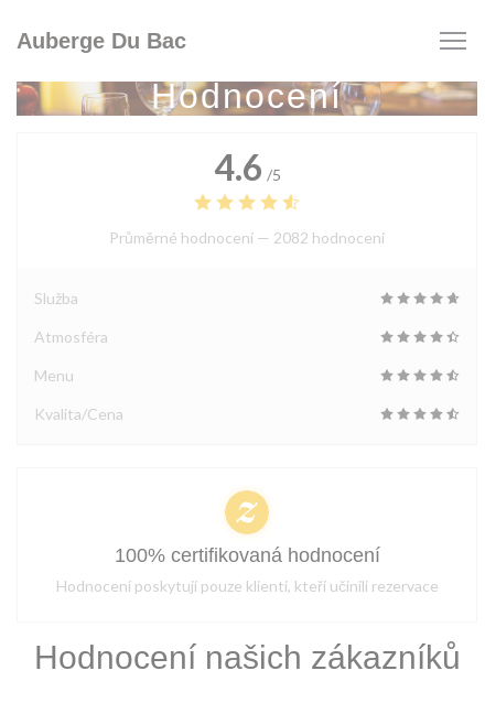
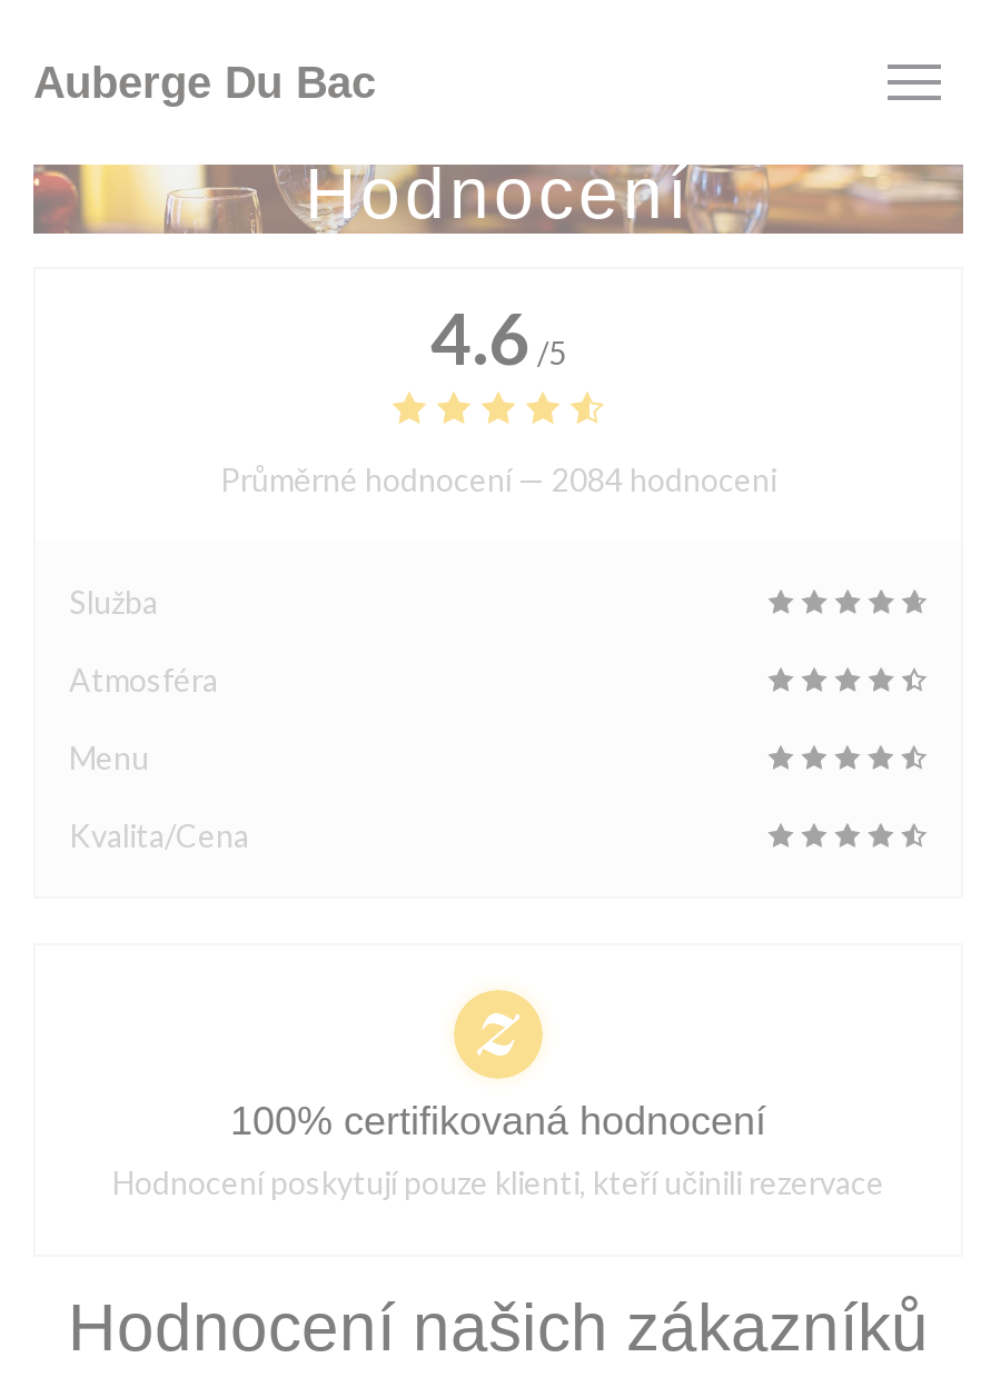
[109,228,385,247] Průměrné hodnocení — 2082 hodnoceni -> [220,460,776,498] Průměrné hodnocení — 2084 hodnoceni

